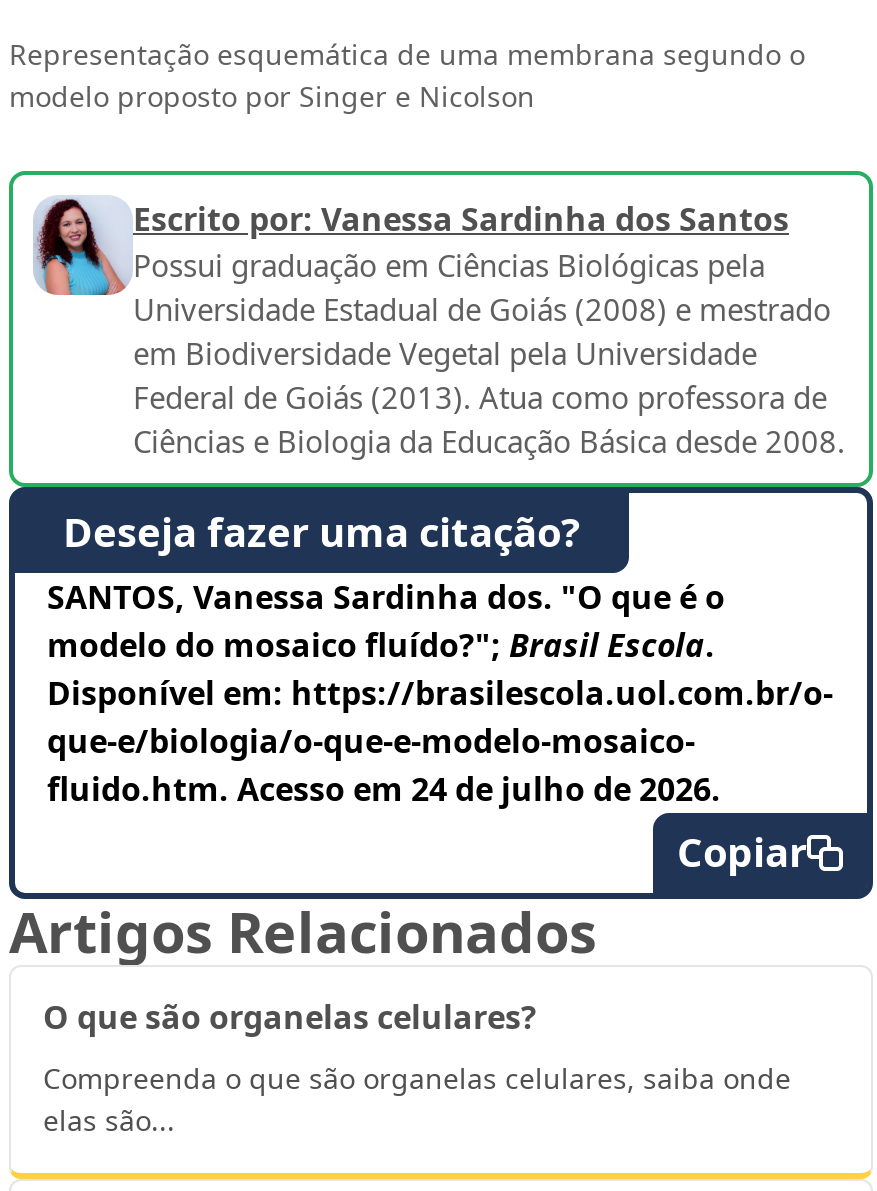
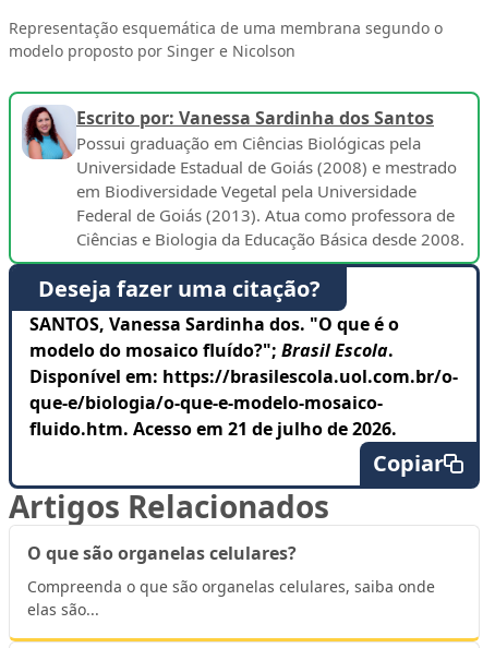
[47,767,721,811] fluido.htm. Acesso em 24 de julho de 2026. -> [29,417,397,441] fluido.htm. Acesso em 21 de julho de 2026.

